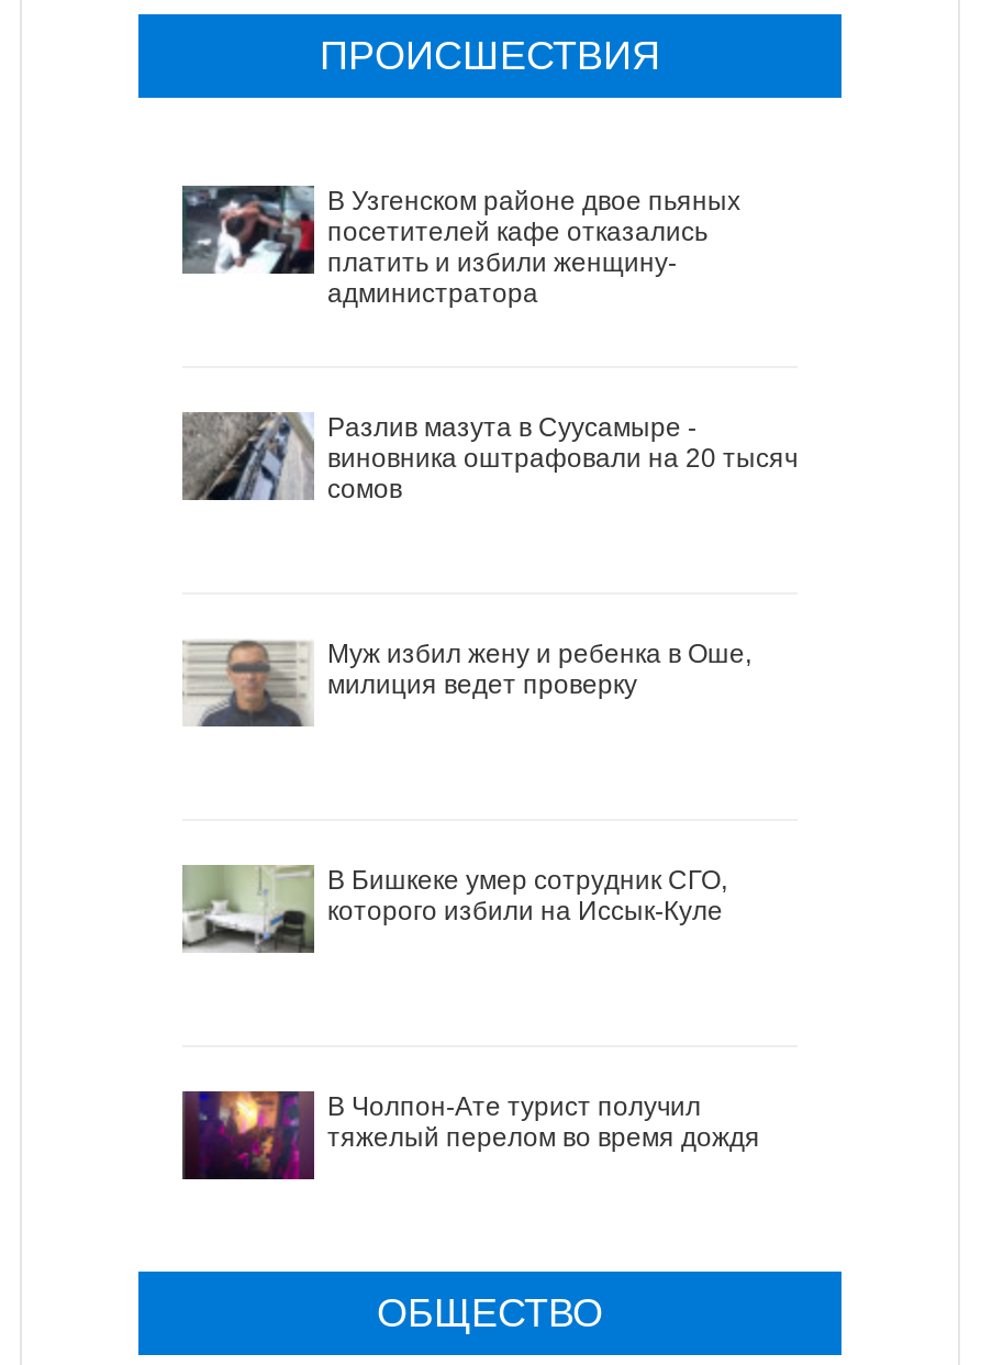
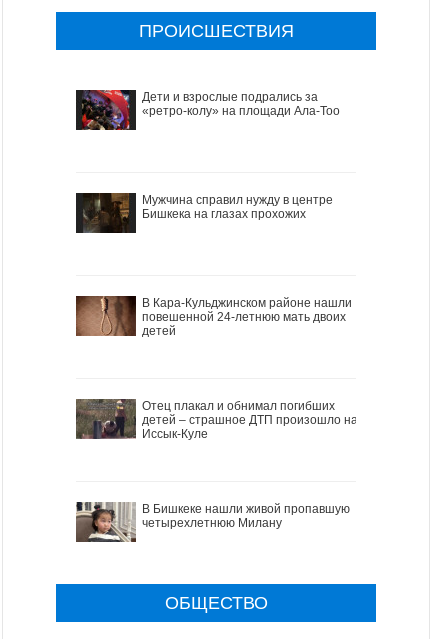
[182,184,740,308] [image] | В Узгенском районе двое пьяных | посетителей кафе отказались | платить и избили женщину- | администратора -> [76,89,340,131] [image] | Дети и взрослые подрались за | «ретро-колу» на площади Ала-Тоо
[182,412,798,504] [image] | Разлив мазута в Суусамыре - | виновника оштрафовали на 20 тысяч | сомов -> [76,193,333,234] [image] | Мужчина справил нужду в центре | Бишкека на глазах прохожих
[182,638,751,729] [image] | Муж избил жену и ребенка в Оше, | милиция ведет проверку -> [75,295,352,338] [image] | В Кара-Кульджинском районе нашли | повешенной 24-летнюю мать двоих | детей
[182,864,727,953] [image] | В Бишкеке умер сотрудник СГО, | которого избили на Иссык-Куле -> [75,399,358,441] [image] | Отец плакал и обнимал погибших | детей – страшное ДТП произошло на | Иссык-Куле
[182,1091,760,1179] [image] | В Чолпон-Ате турист получил | тяжелый перелом во время дождя -> [76,502,350,543] [image] | В Бишкеке нашли живой пропавшую | четырехлетнюю Милану

